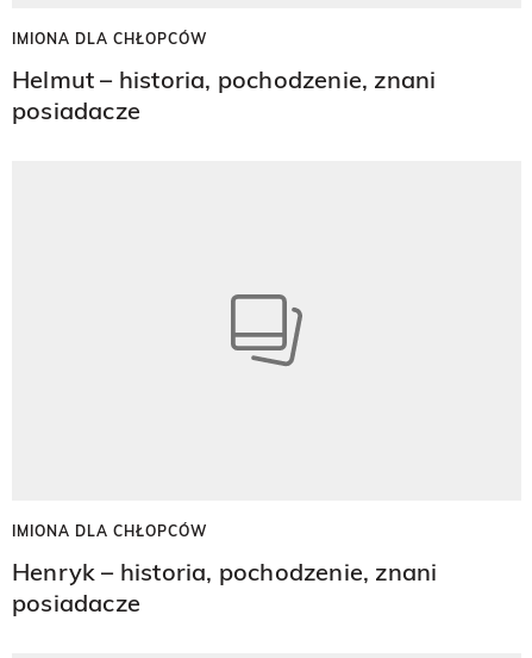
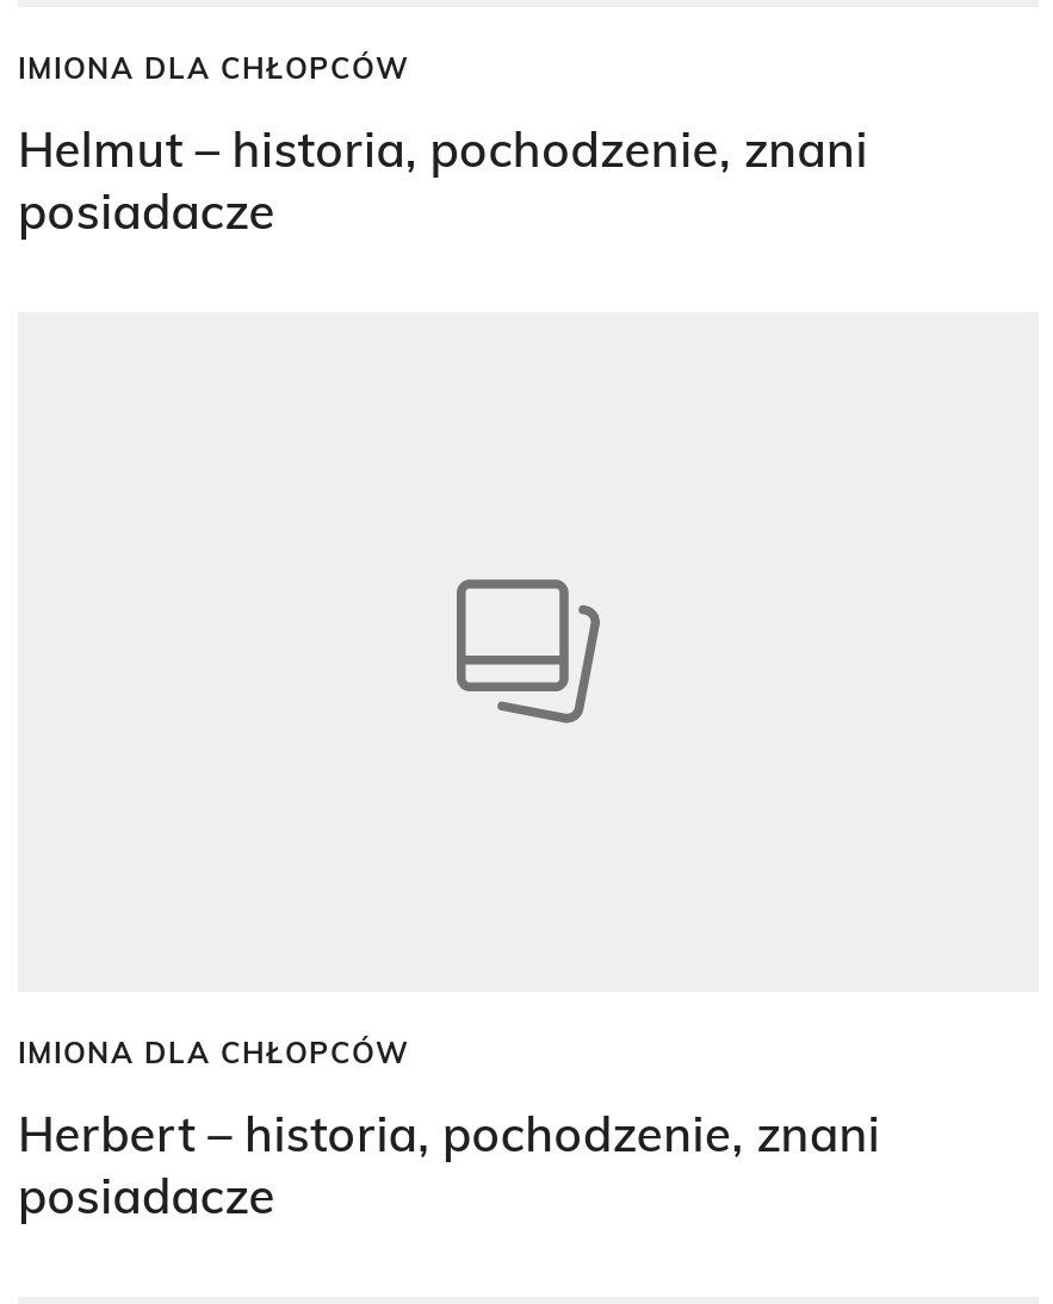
[12,554,437,587] Henryk – historia, pochodzenie, znani -> [18,1099,880,1164] Herbert – historia, pochodzenie, znani

